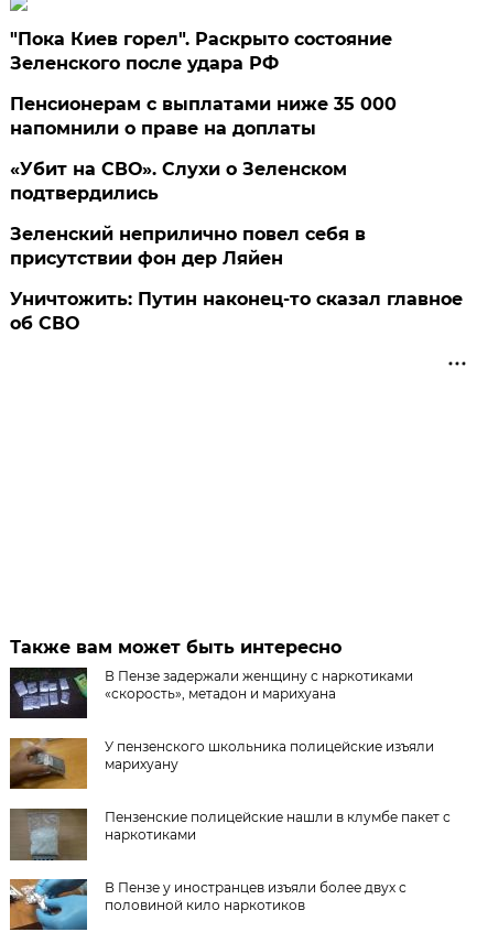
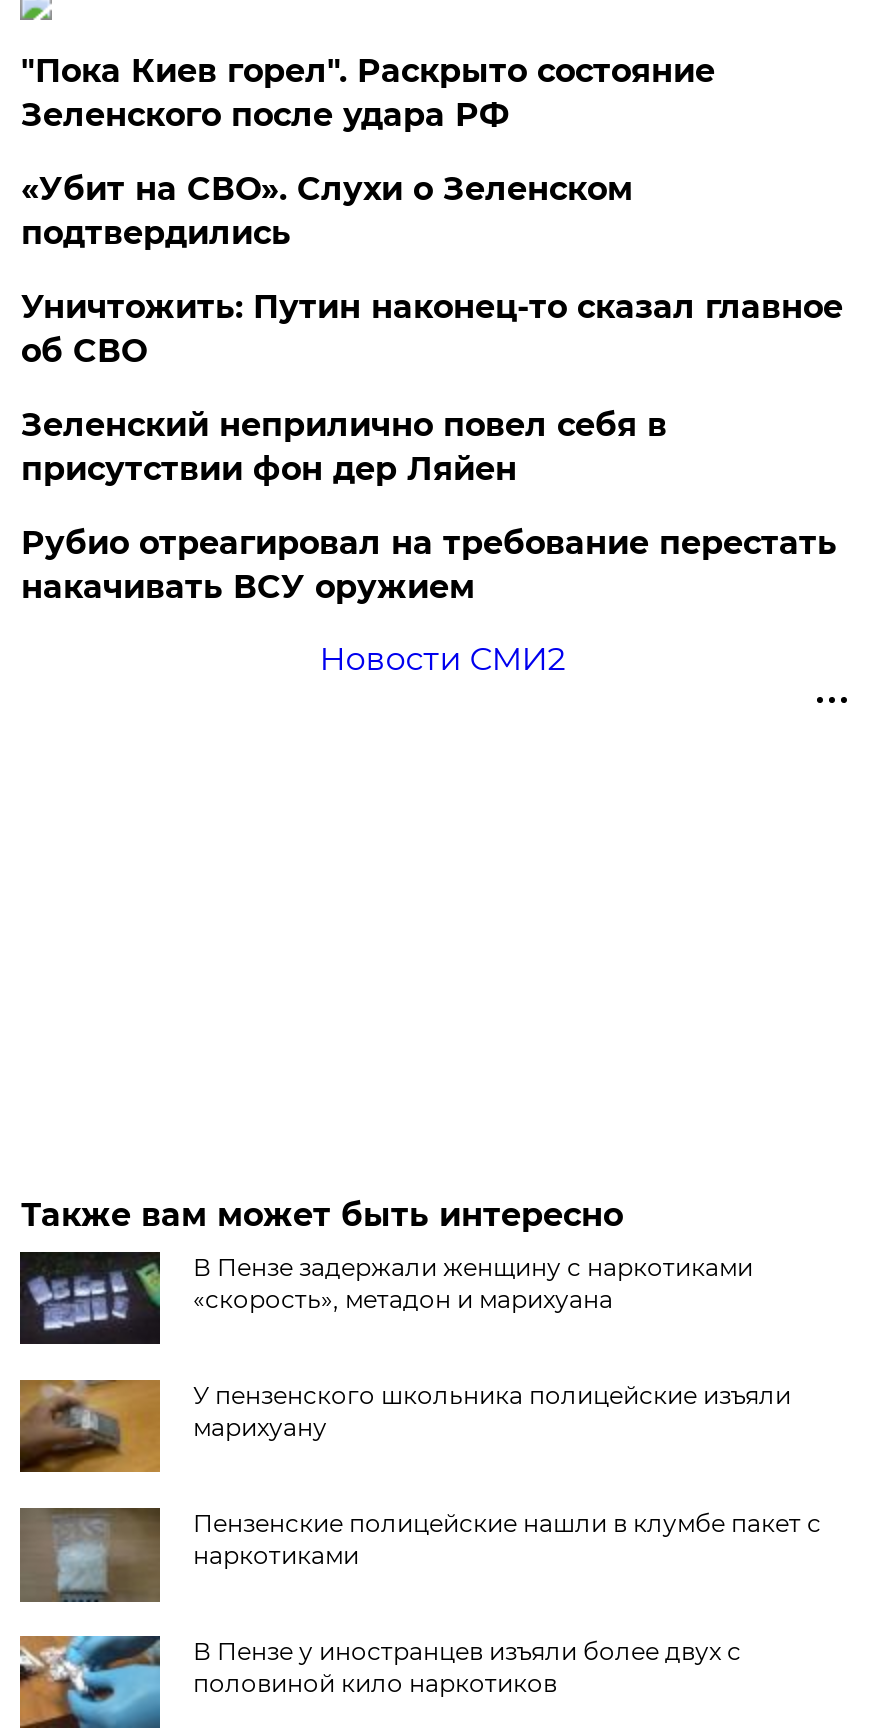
[10,94,397,139] Пенсионерам с выплатами ниже 35 000 | напомнили о праве на доплаты -> none
moved [10,159,347,204] -> [21,170,633,252]: «Убит на СВО». Слухи о Зеленском | подтвердились
none -> [21,524,837,678] Рубио отреагировал на требование перестать | накачивать ВСУ оружием | Новости СМИ2
moved [10,289,463,334] -> [21,288,843,370]: Уничтожить: Путин наконец-то сказал главное | об СВО

